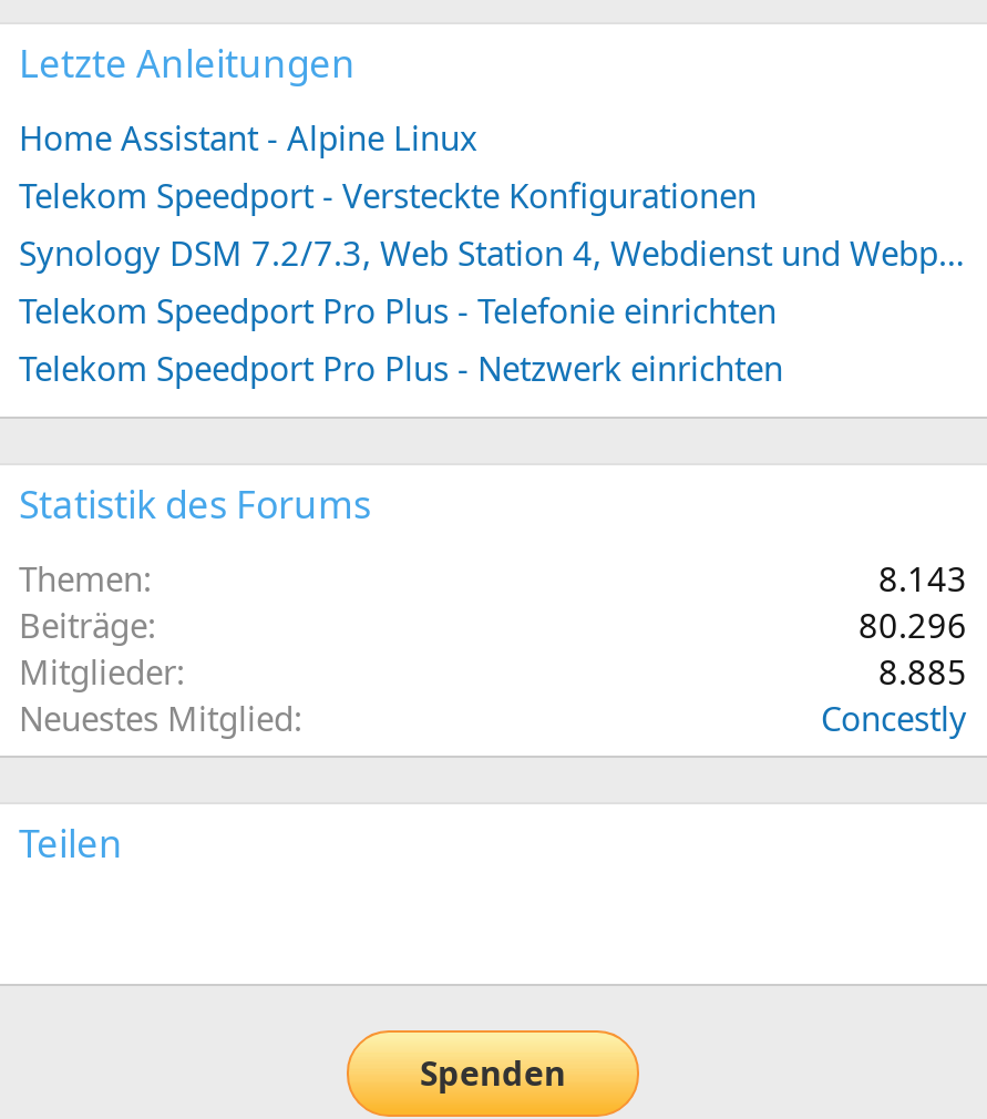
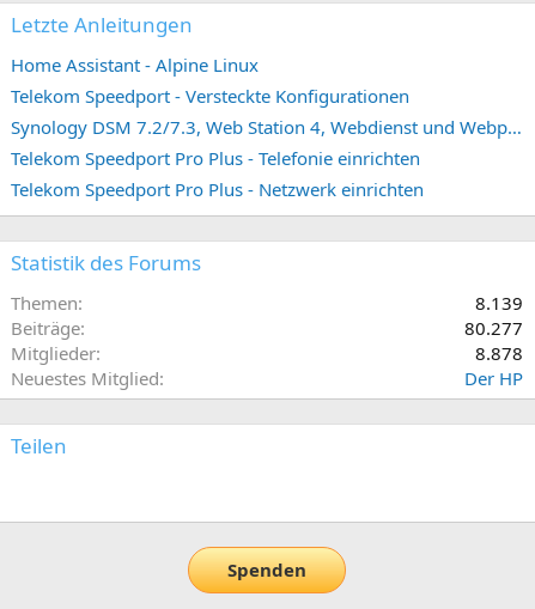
[878,556,967,601] 8.143 -> [475,291,523,315] 8.139
[859,603,967,647] 80.296 -> [464,316,523,340] 80.277
[878,649,967,694] 8.885 -> [475,341,523,365] 8.878
[821,696,967,740] Concestly -> [464,366,523,390] Der HP

